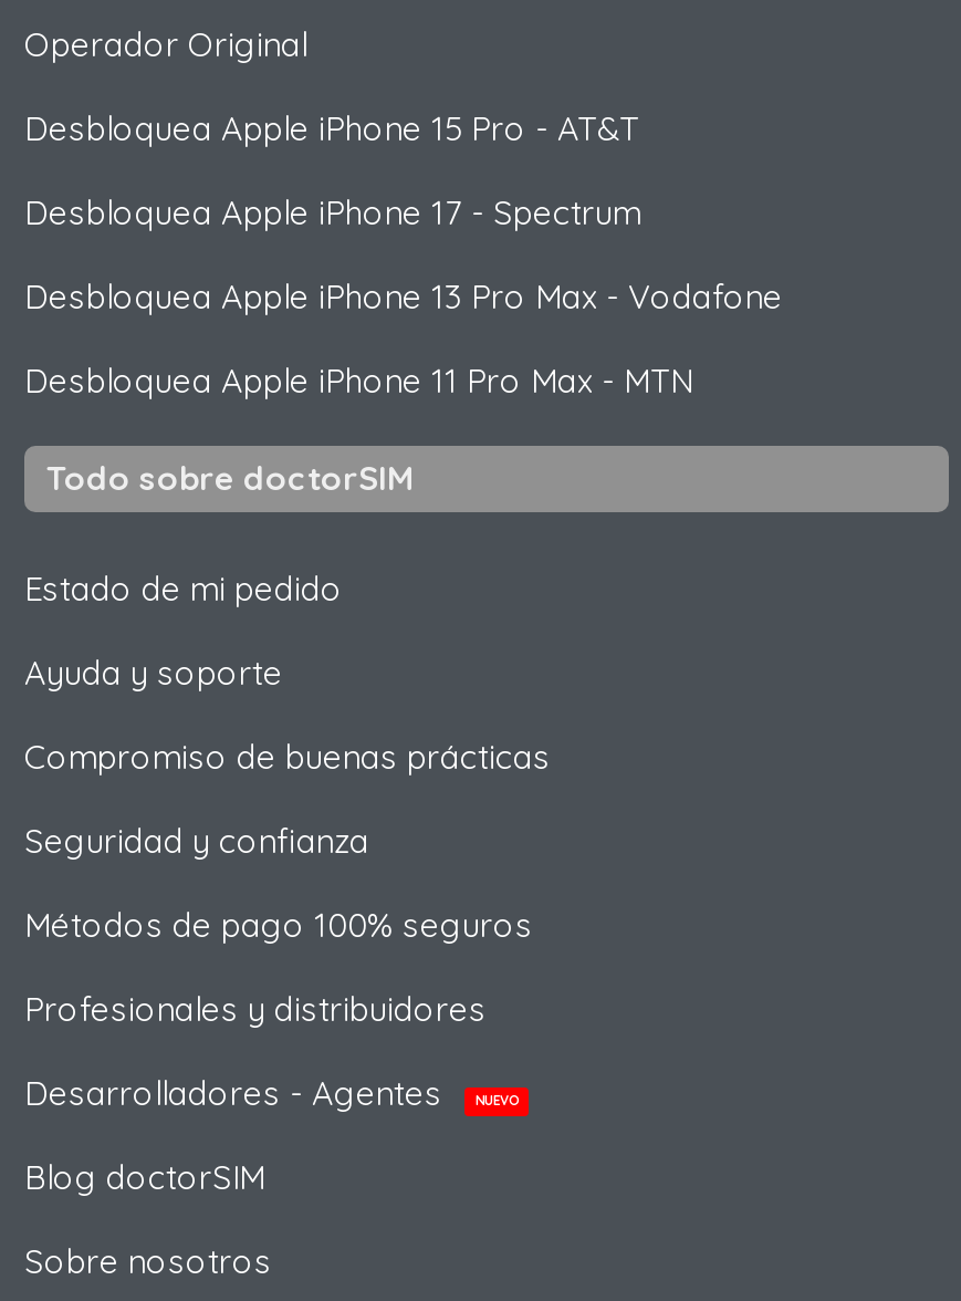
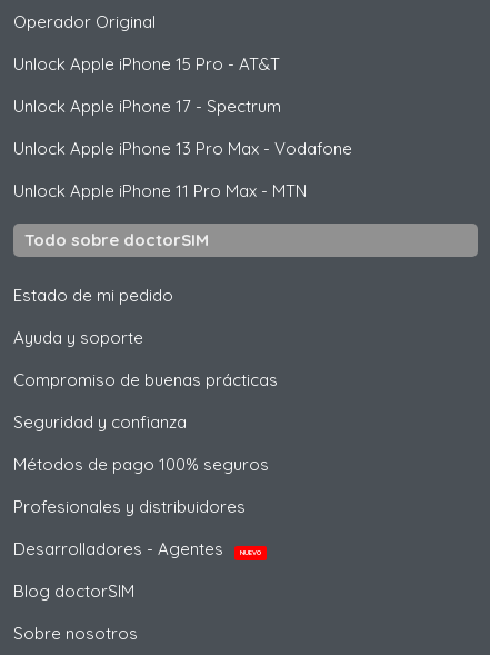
[24,108,639,150] Desbloquea Apple iPhone 15 Pro - AT&T -> [13,53,280,75] Unlock Apple iPhone 15 Pro - AT&T
[24,192,641,234] Desbloquea Apple iPhone 17 - Spectrum -> [13,96,281,117] Unlock Apple iPhone 17 - Spectrum
[24,276,783,318] Desbloquea Apple iPhone 13 Pro Max - Vodafone -> [13,138,352,159] Unlock Apple iPhone 13 Pro Max - Vodafone
[24,360,692,402] Desbloquea Apple iPhone 11 Pro Max - MTN -> [13,180,307,201] Unlock Apple iPhone 11 Pro Max - MTN

